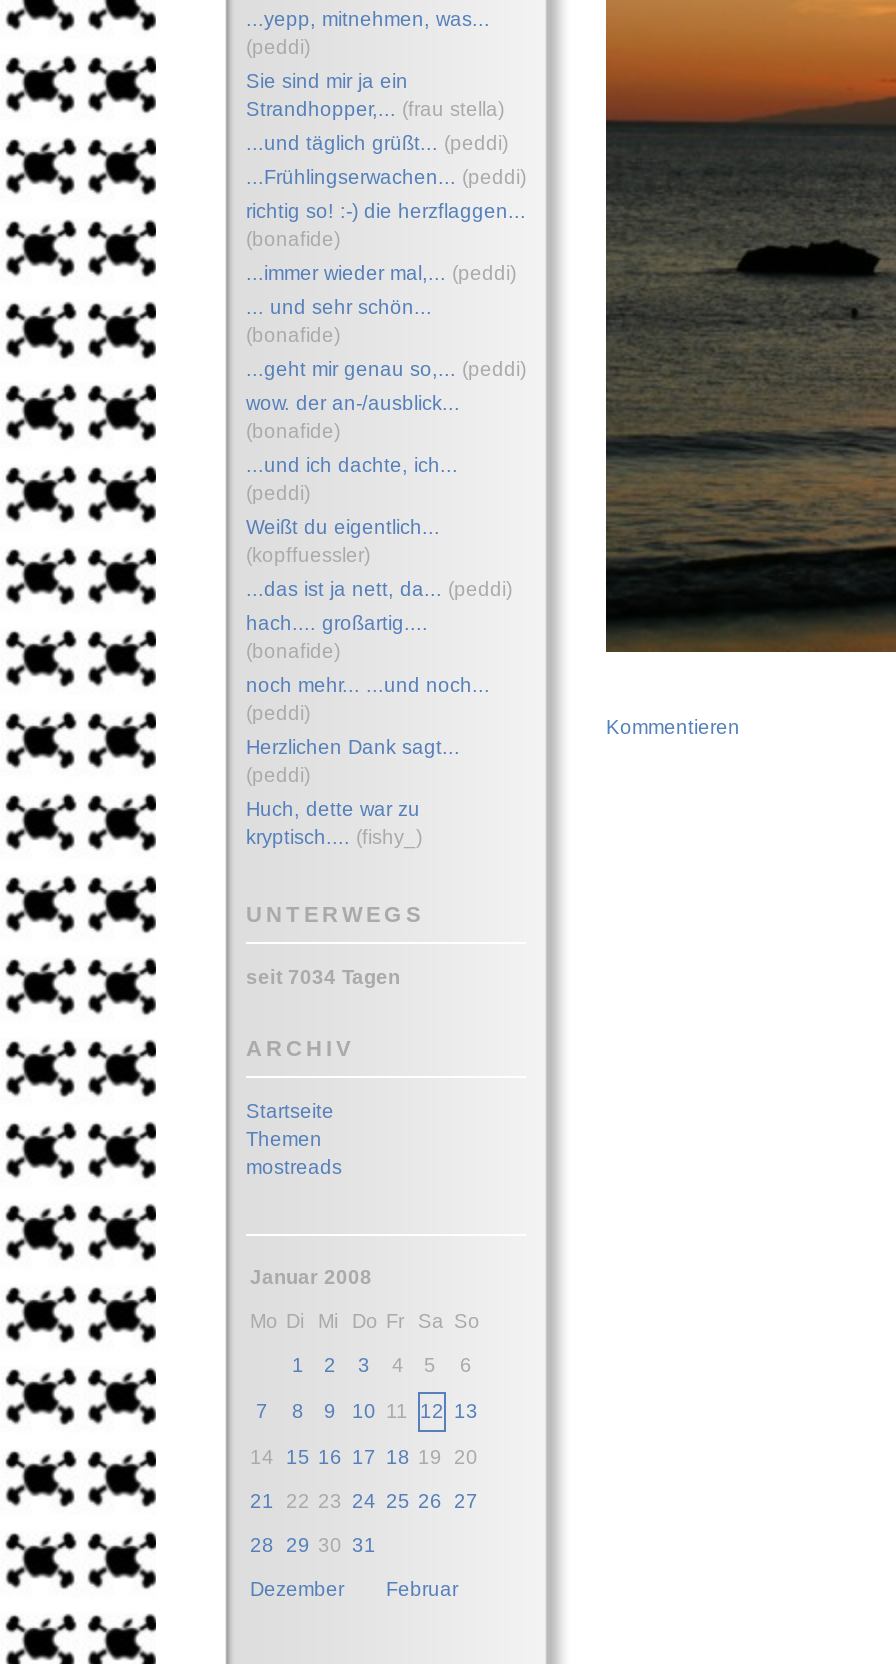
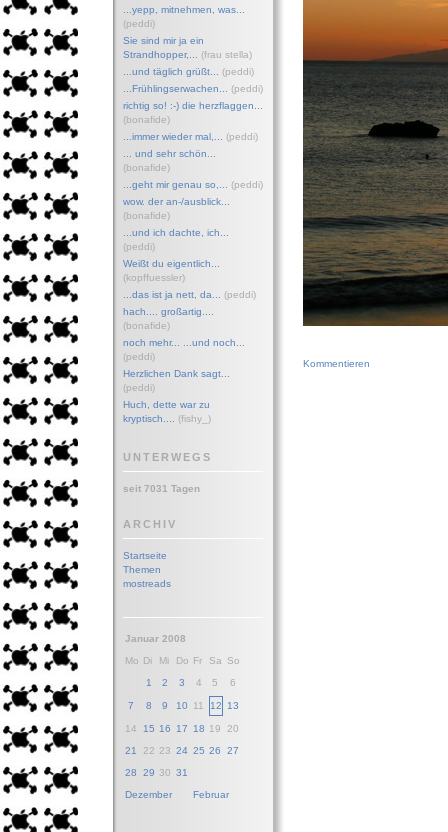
[246,966,400,988] seit 7034 Tagen -> [123,483,200,494] seit 7031 Tagen

